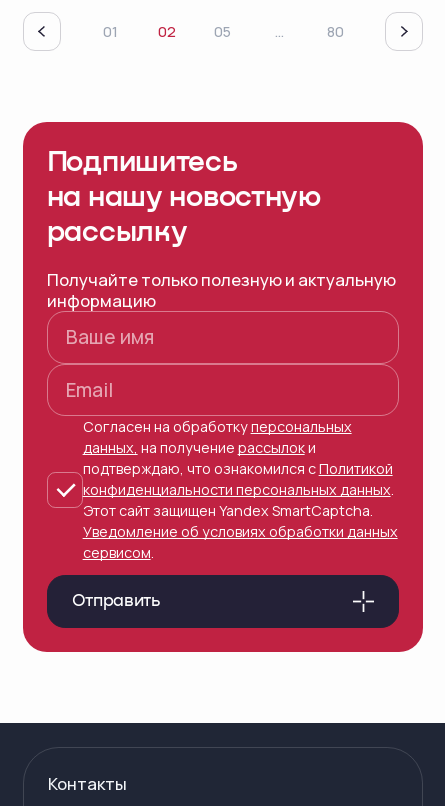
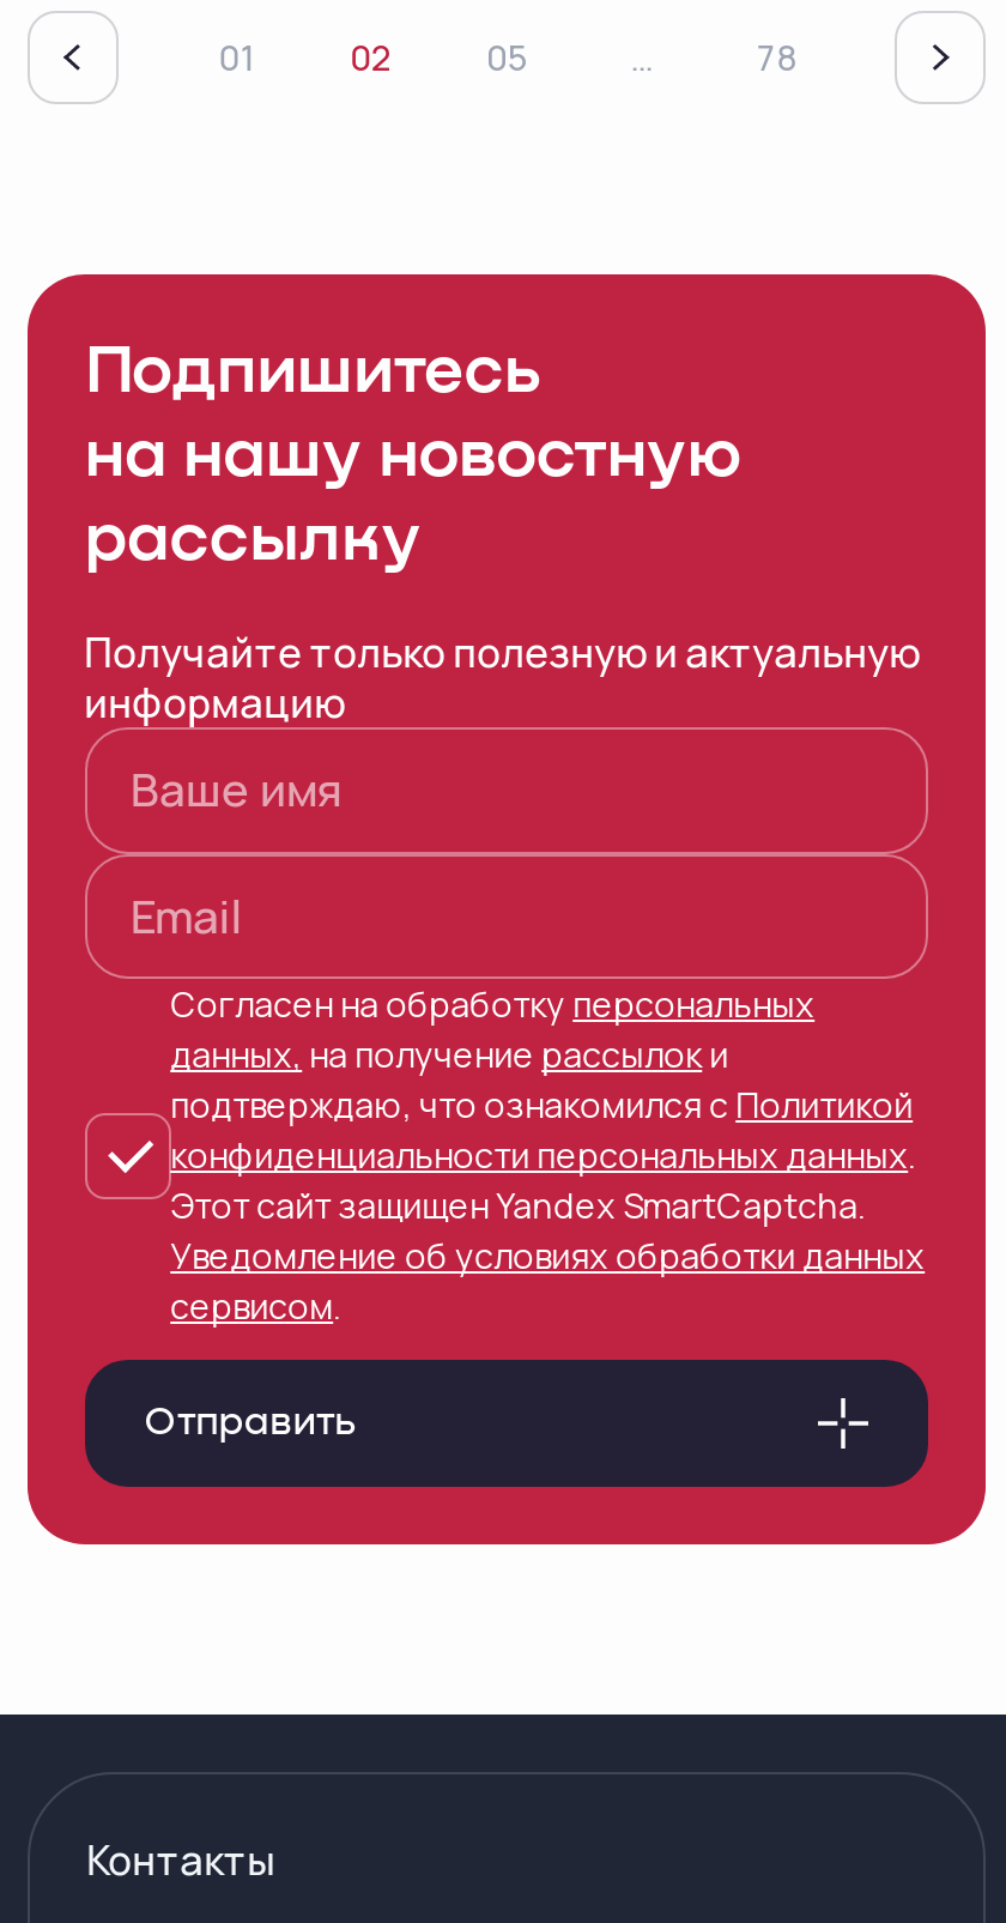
[327,22,344,41] 80 -> [757,35,796,80] 78

